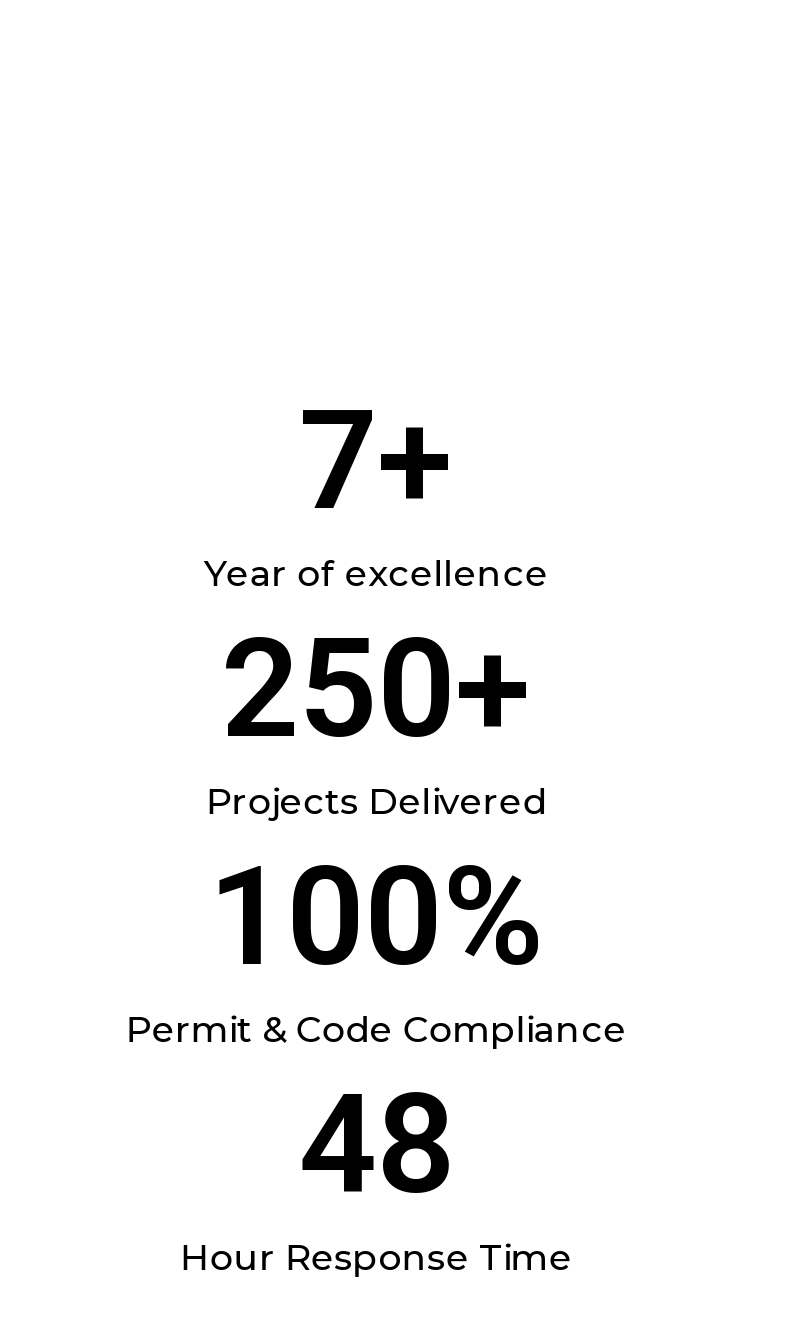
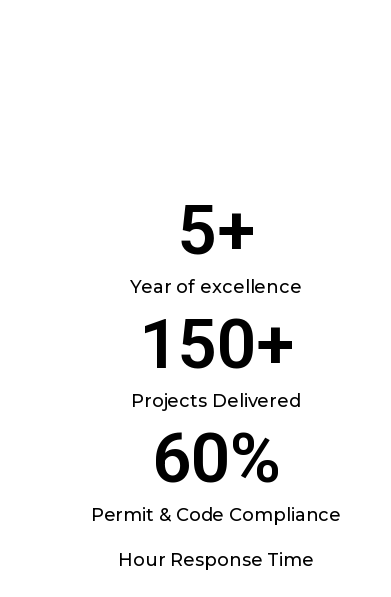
[299,380,453,542] 7+ -> [177,190,254,271] 5+
[221,608,531,770] 250+ -> [138,304,293,385] 150+
[208,836,544,998] 100% -> [151,418,280,499] 60%
[298,1064,454,1226] 48 -> none

